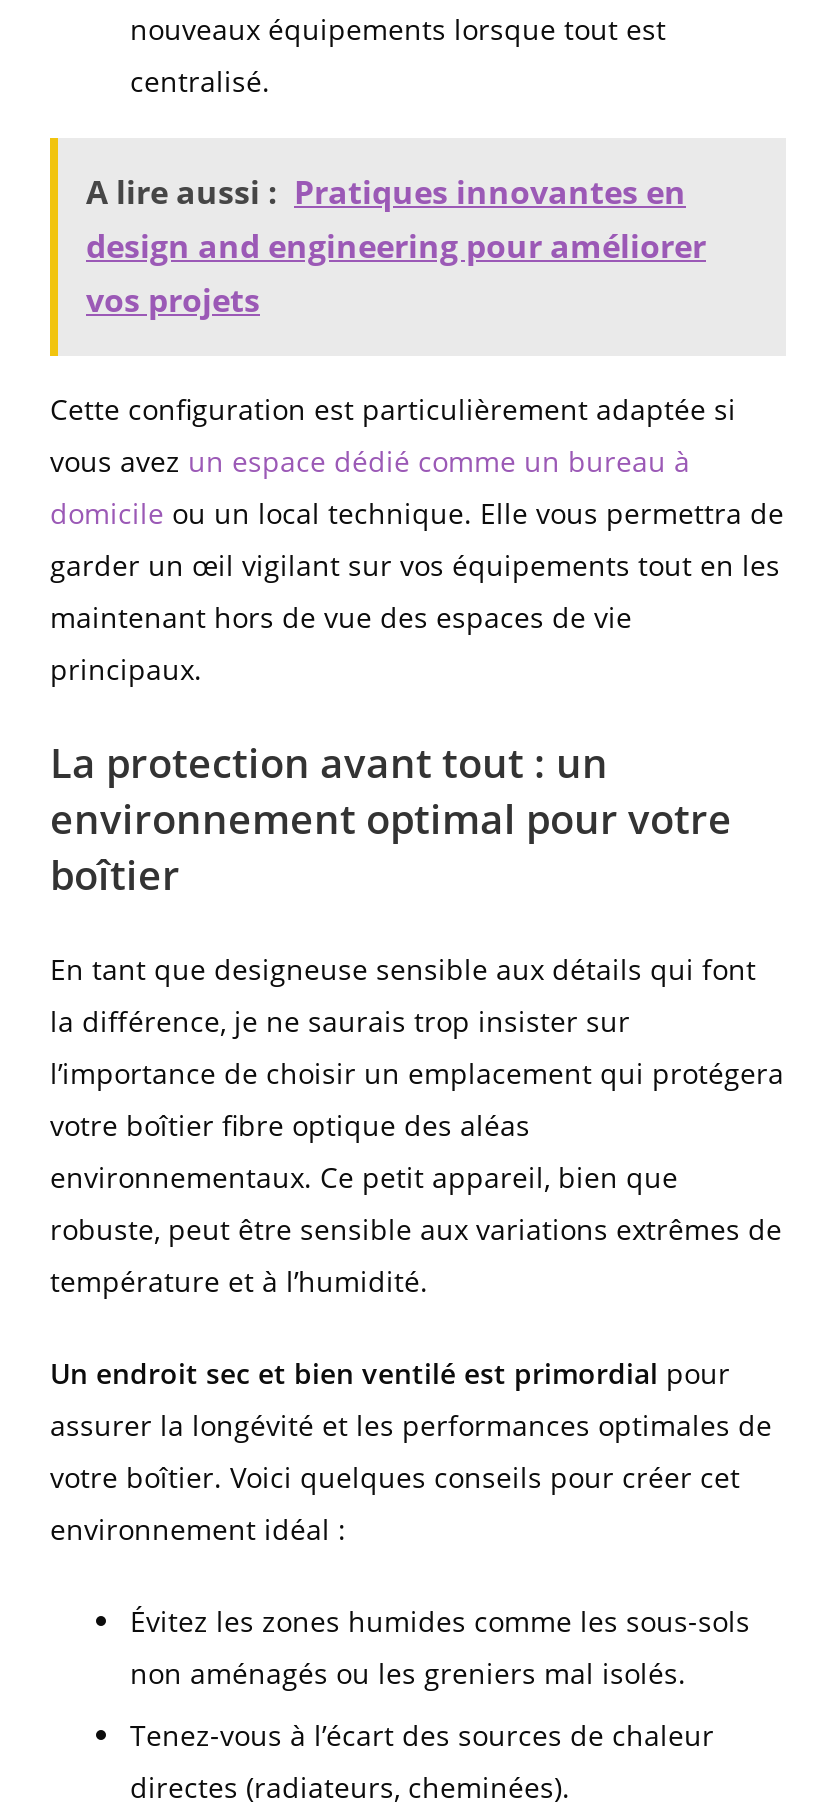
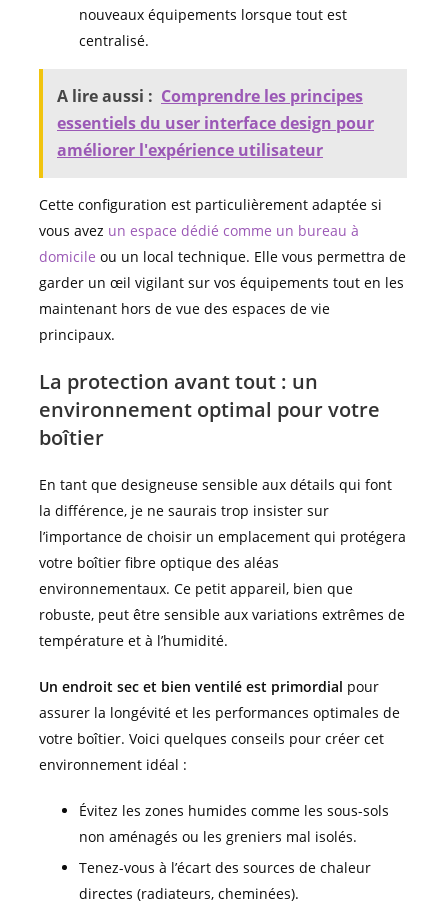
[86,170,706,322] A lire aussi : Pratiques innovantes en | design and engineering pour améliorer | vos projets -> [57,85,374,161] A lire aussi : Comprendre les principes | essentiels du user interface design pour | améliorer l'expérience utilisateur

